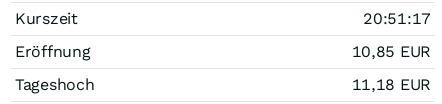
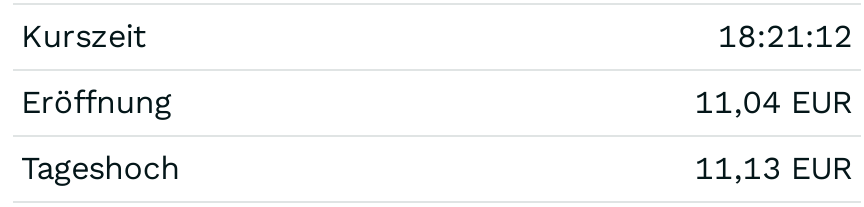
[363,9,431,28] 20:51:17 -> [718,17,853,55] 18:21:12
[352,42,431,61] 10,85 EUR -> [694,83,853,121] 11,04 EUR
[352,75,431,94] 11,18 EUR -> [694,149,853,187] 11,13 EUR

